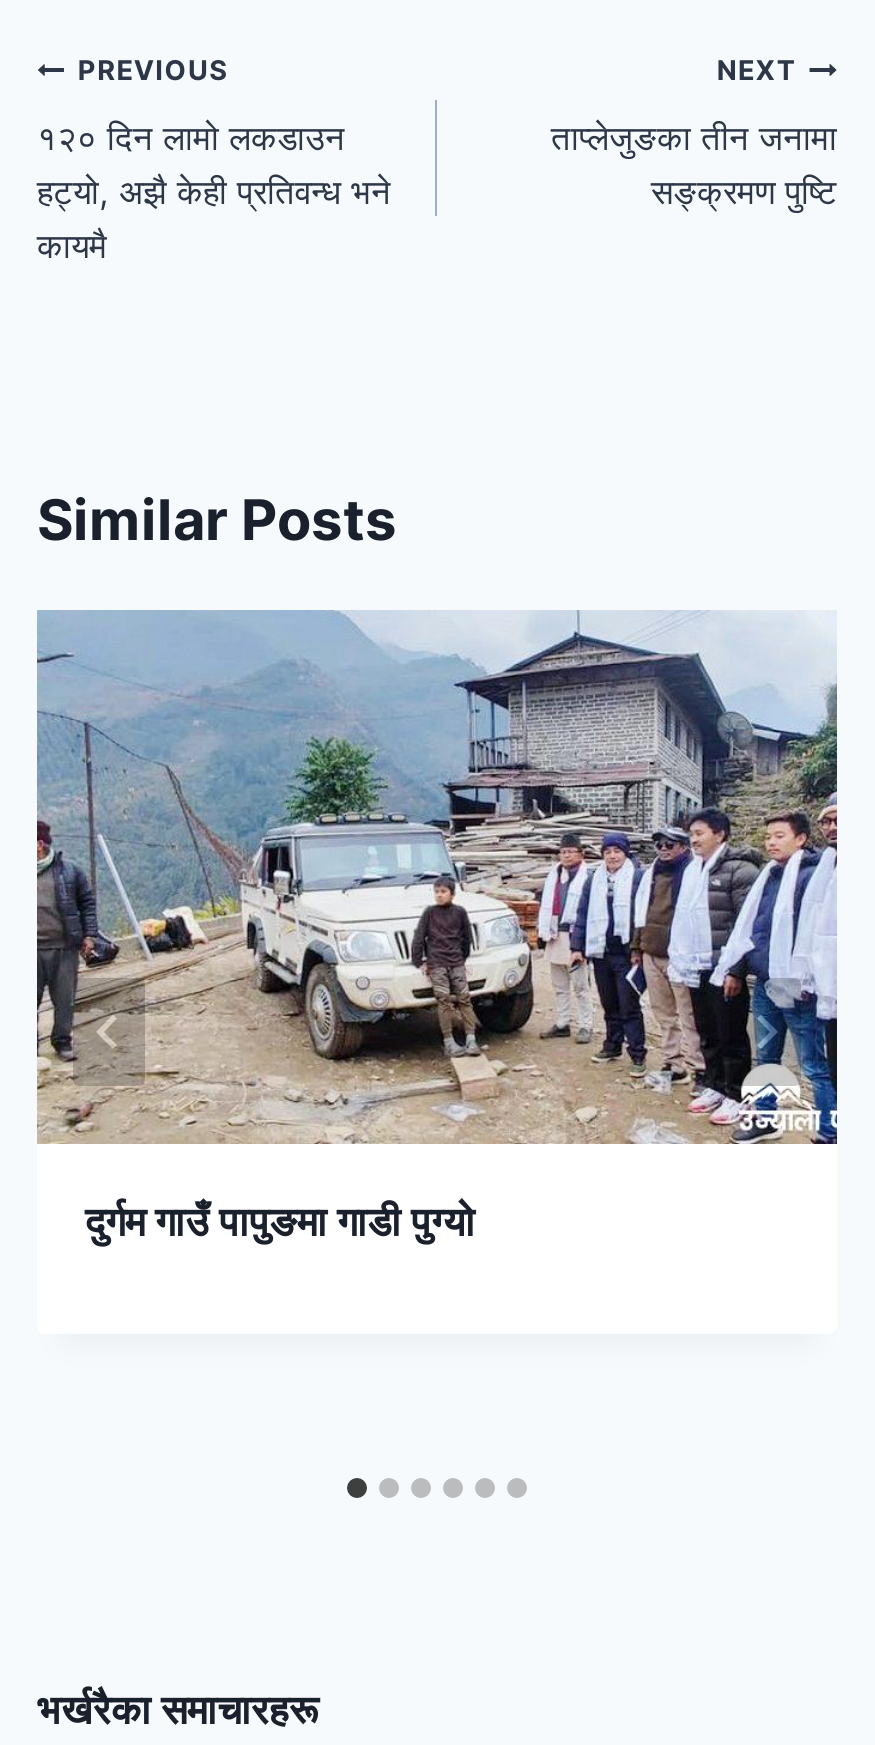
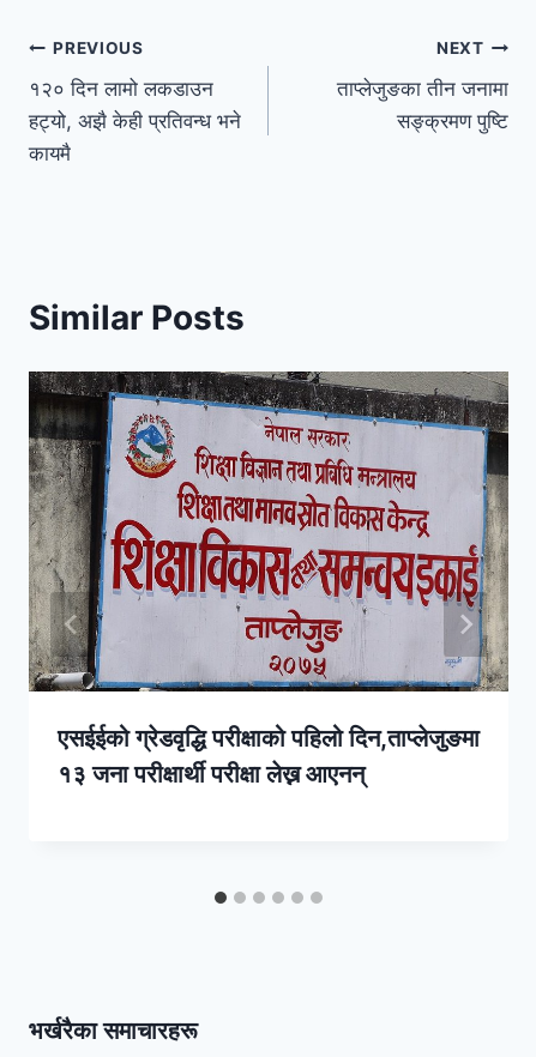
[35,610,839,1246] [image] | दुर्गम गाउँ पापुङमा गाडी पुग्यो -> [28,370,510,789] [image] | एसईईको ग्रेडवृद्धि परीक्षाको पहिलो दिन,ताप्लेजुङमा | १३ जना परीक्षार्थी परीक्षा लेख्न आएनन्

